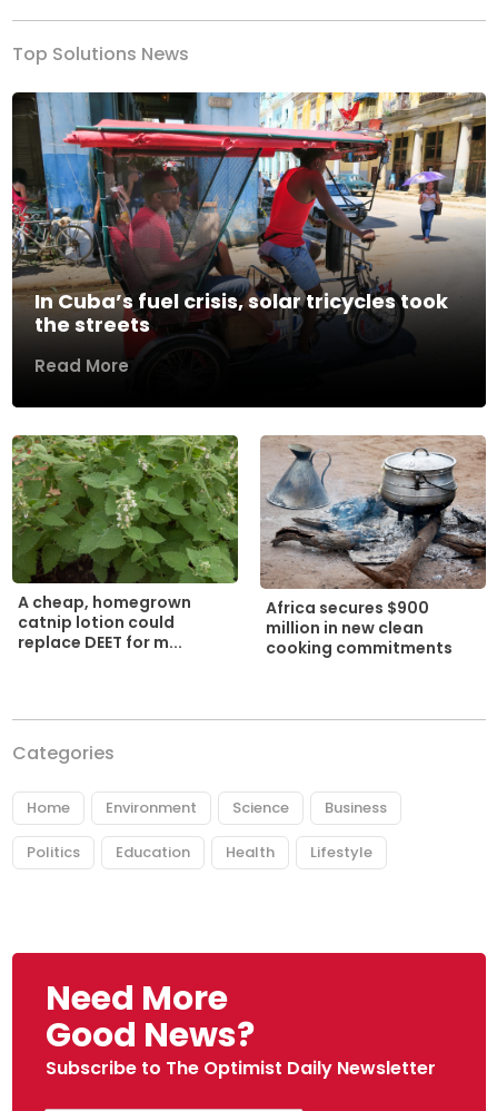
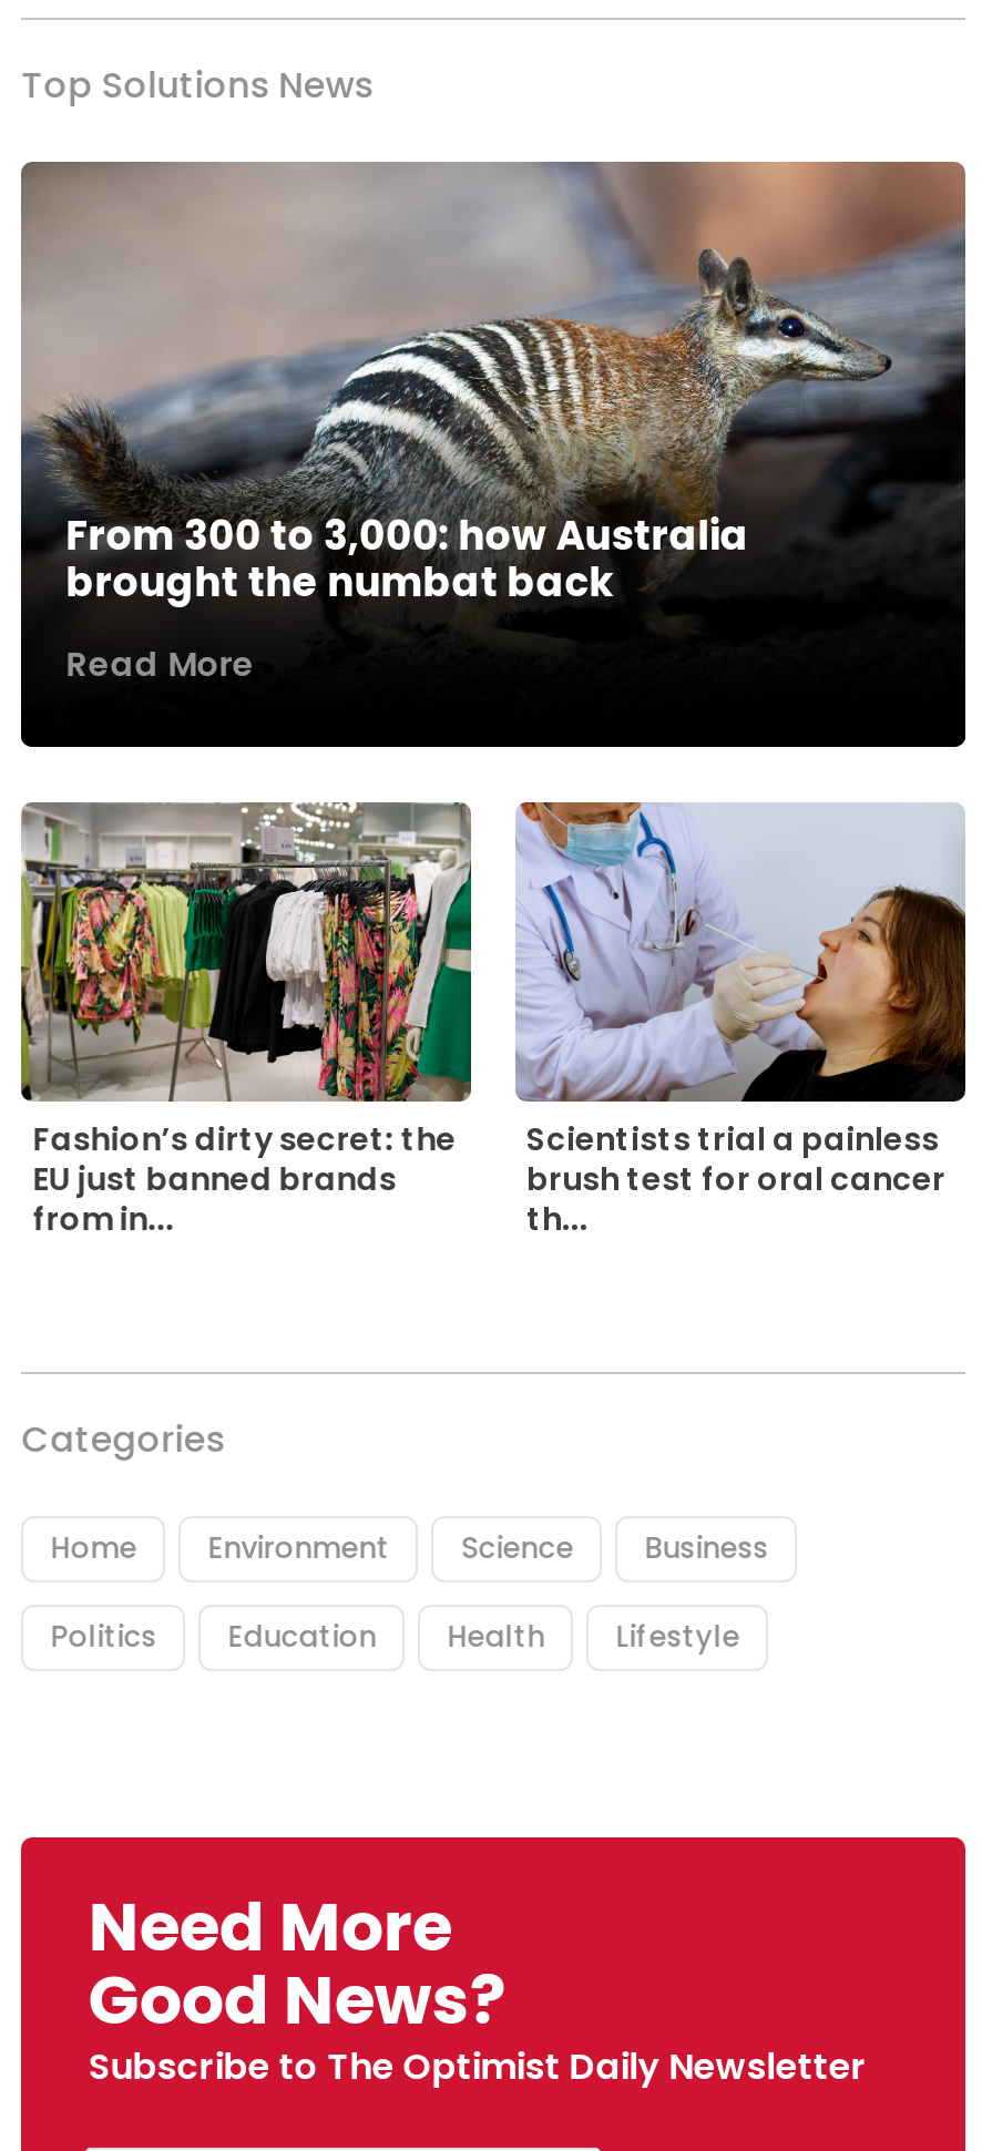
[11,91,486,339] [image] | In Cuba’s fuel crisis, solar tricycles took | the streets -> [21,160,968,609] [image] | From 300 to 3,000: how Australia | brought the numbat back
[12,435,239,654] [image] | A cheap, homegrown | catnip lotion could | replace DEET for m... -> [21,802,473,1241] [image] | Fashion’s dirty secret: the | EU just banned brands | from in...
[260,435,487,659] [image] | Africa secures $900 | million in new clean | cooking commitments -> [515,802,968,1241] [image] | Scientists trial a painless | brush test for oral cancer | th...

